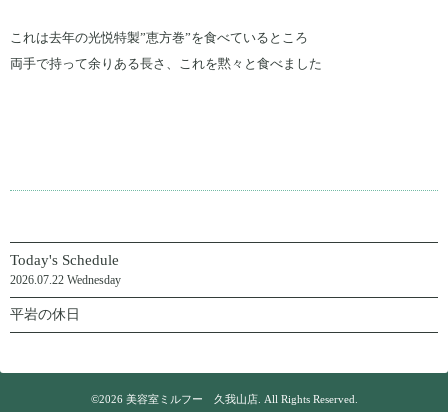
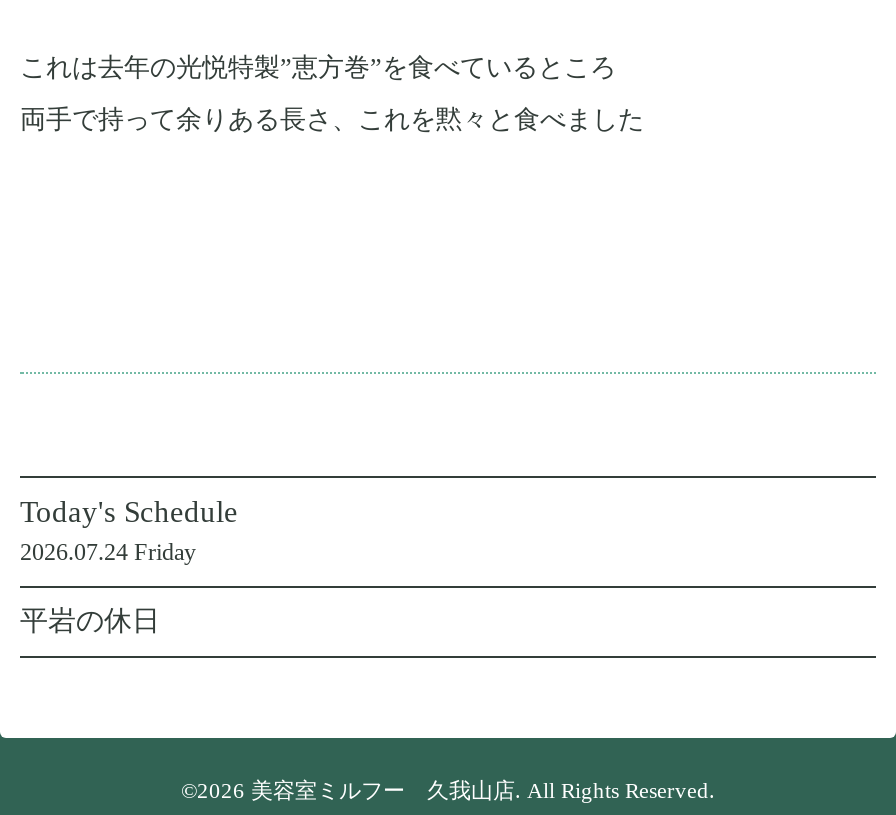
[10,273,121,287] 2026.07.22 Wednesday -> [20,538,196,566] 2026.07.24 Friday

